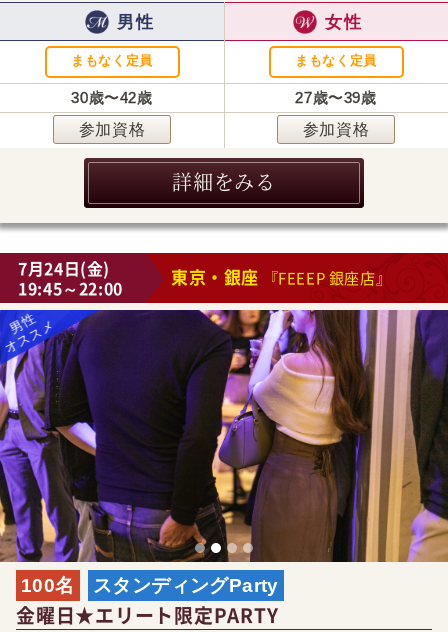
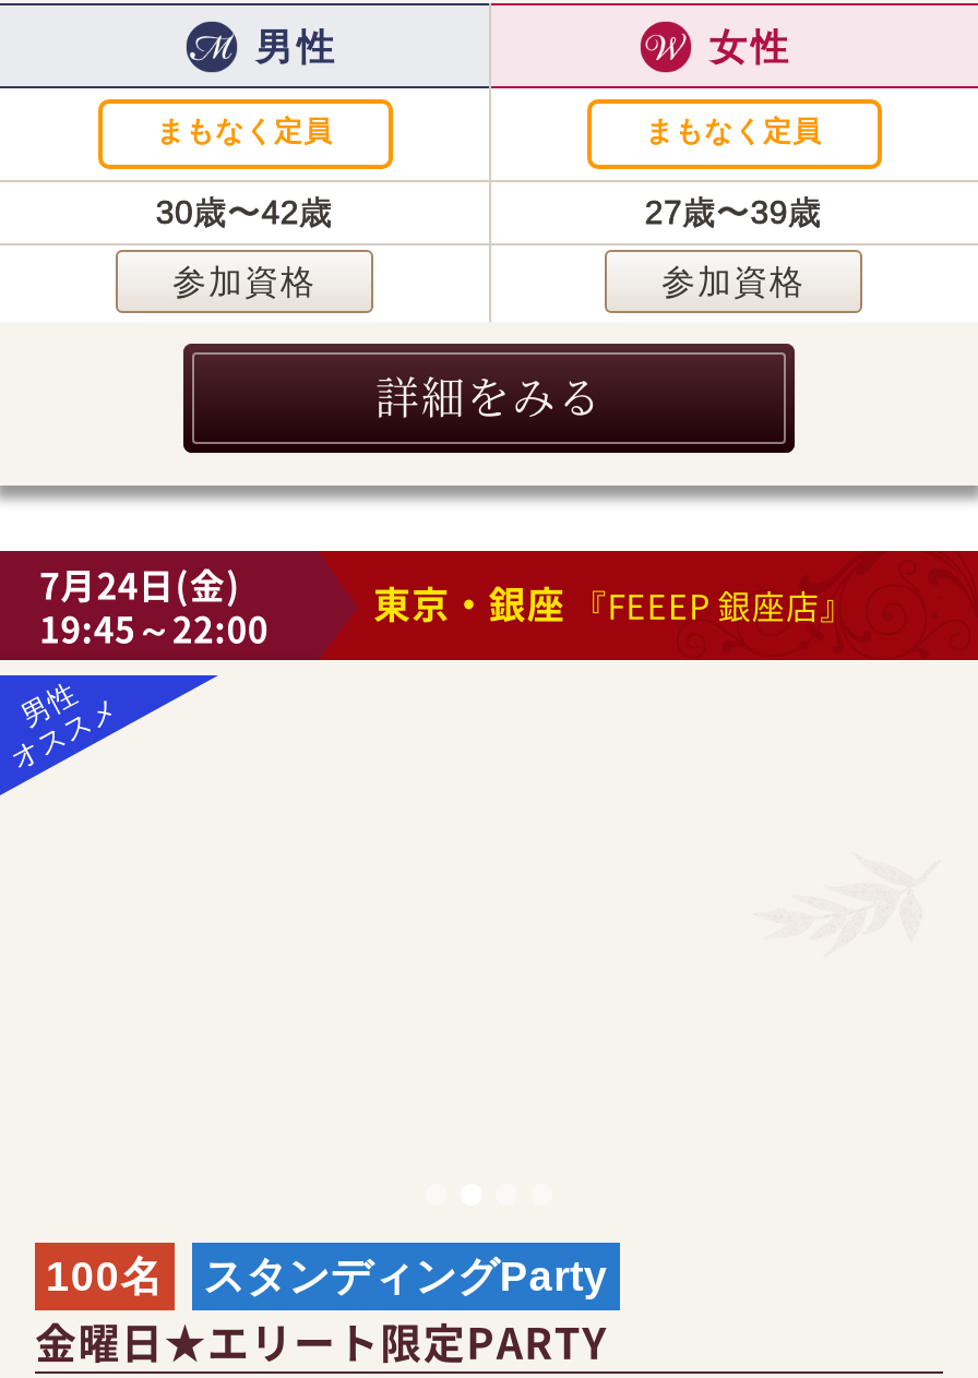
[3,309,445,563] [image] -> none

